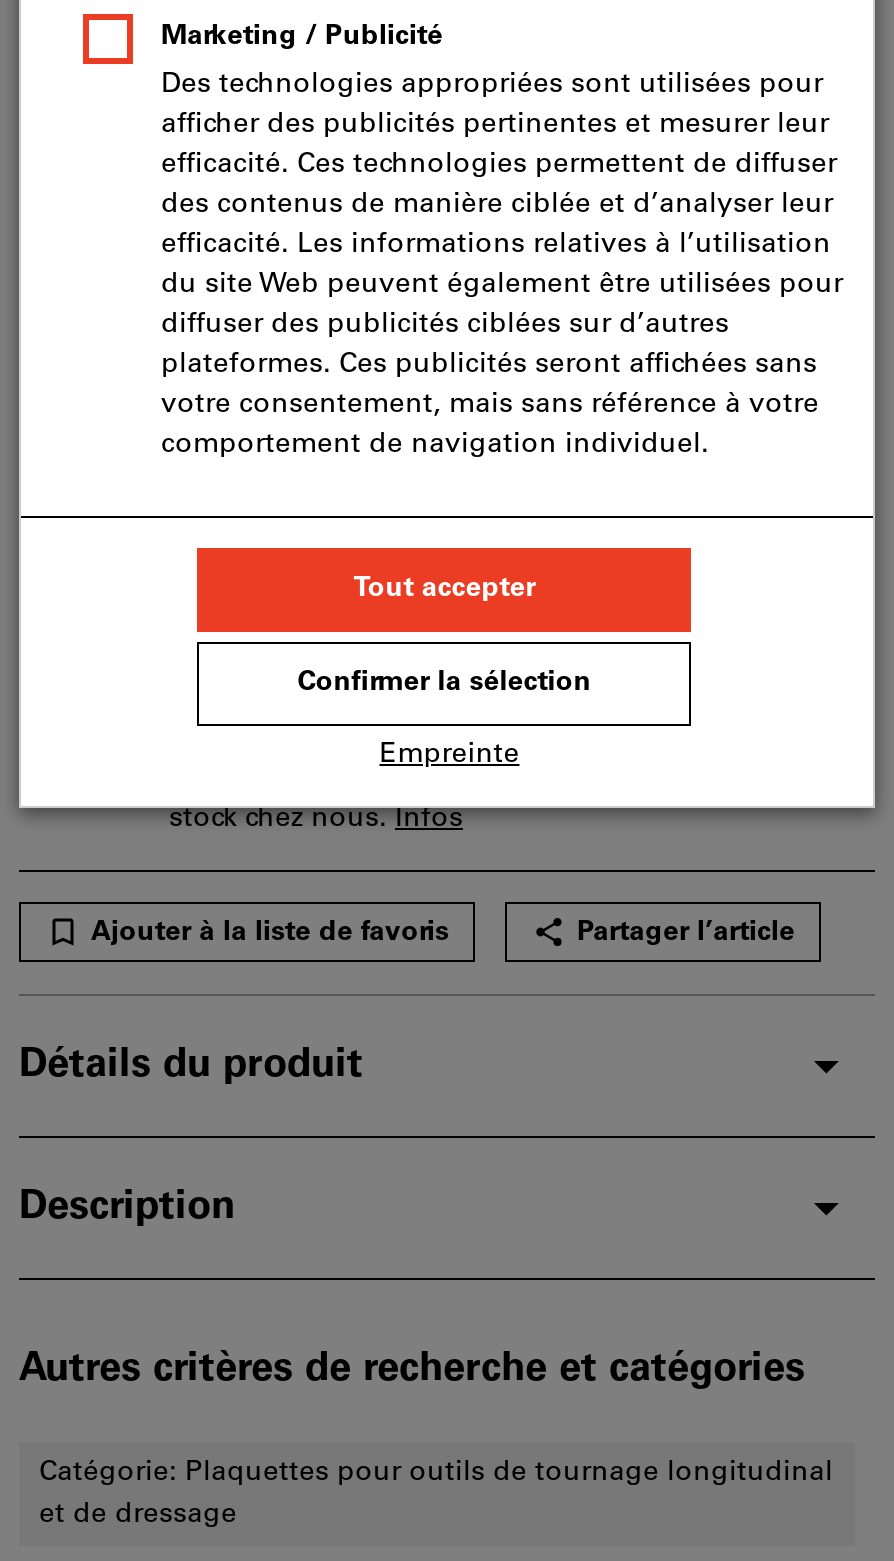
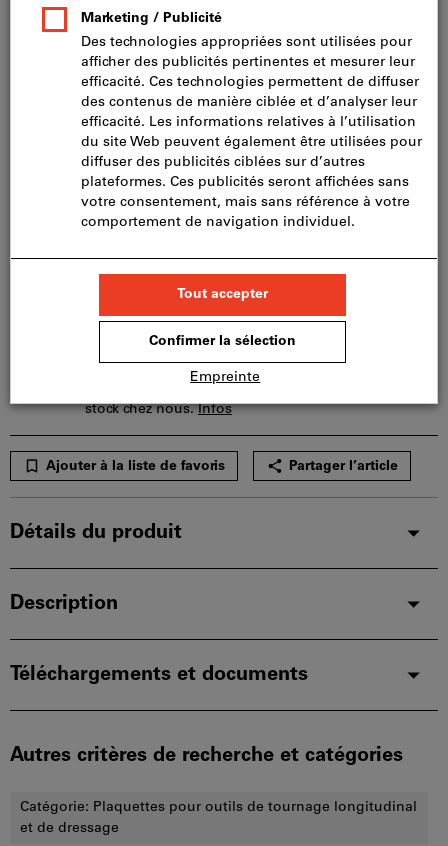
none -> [10,665,308,685] Téléchargements et documents

